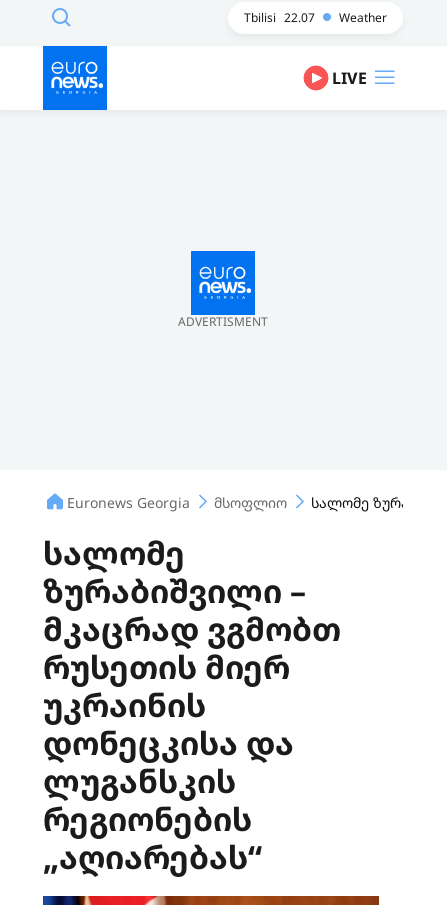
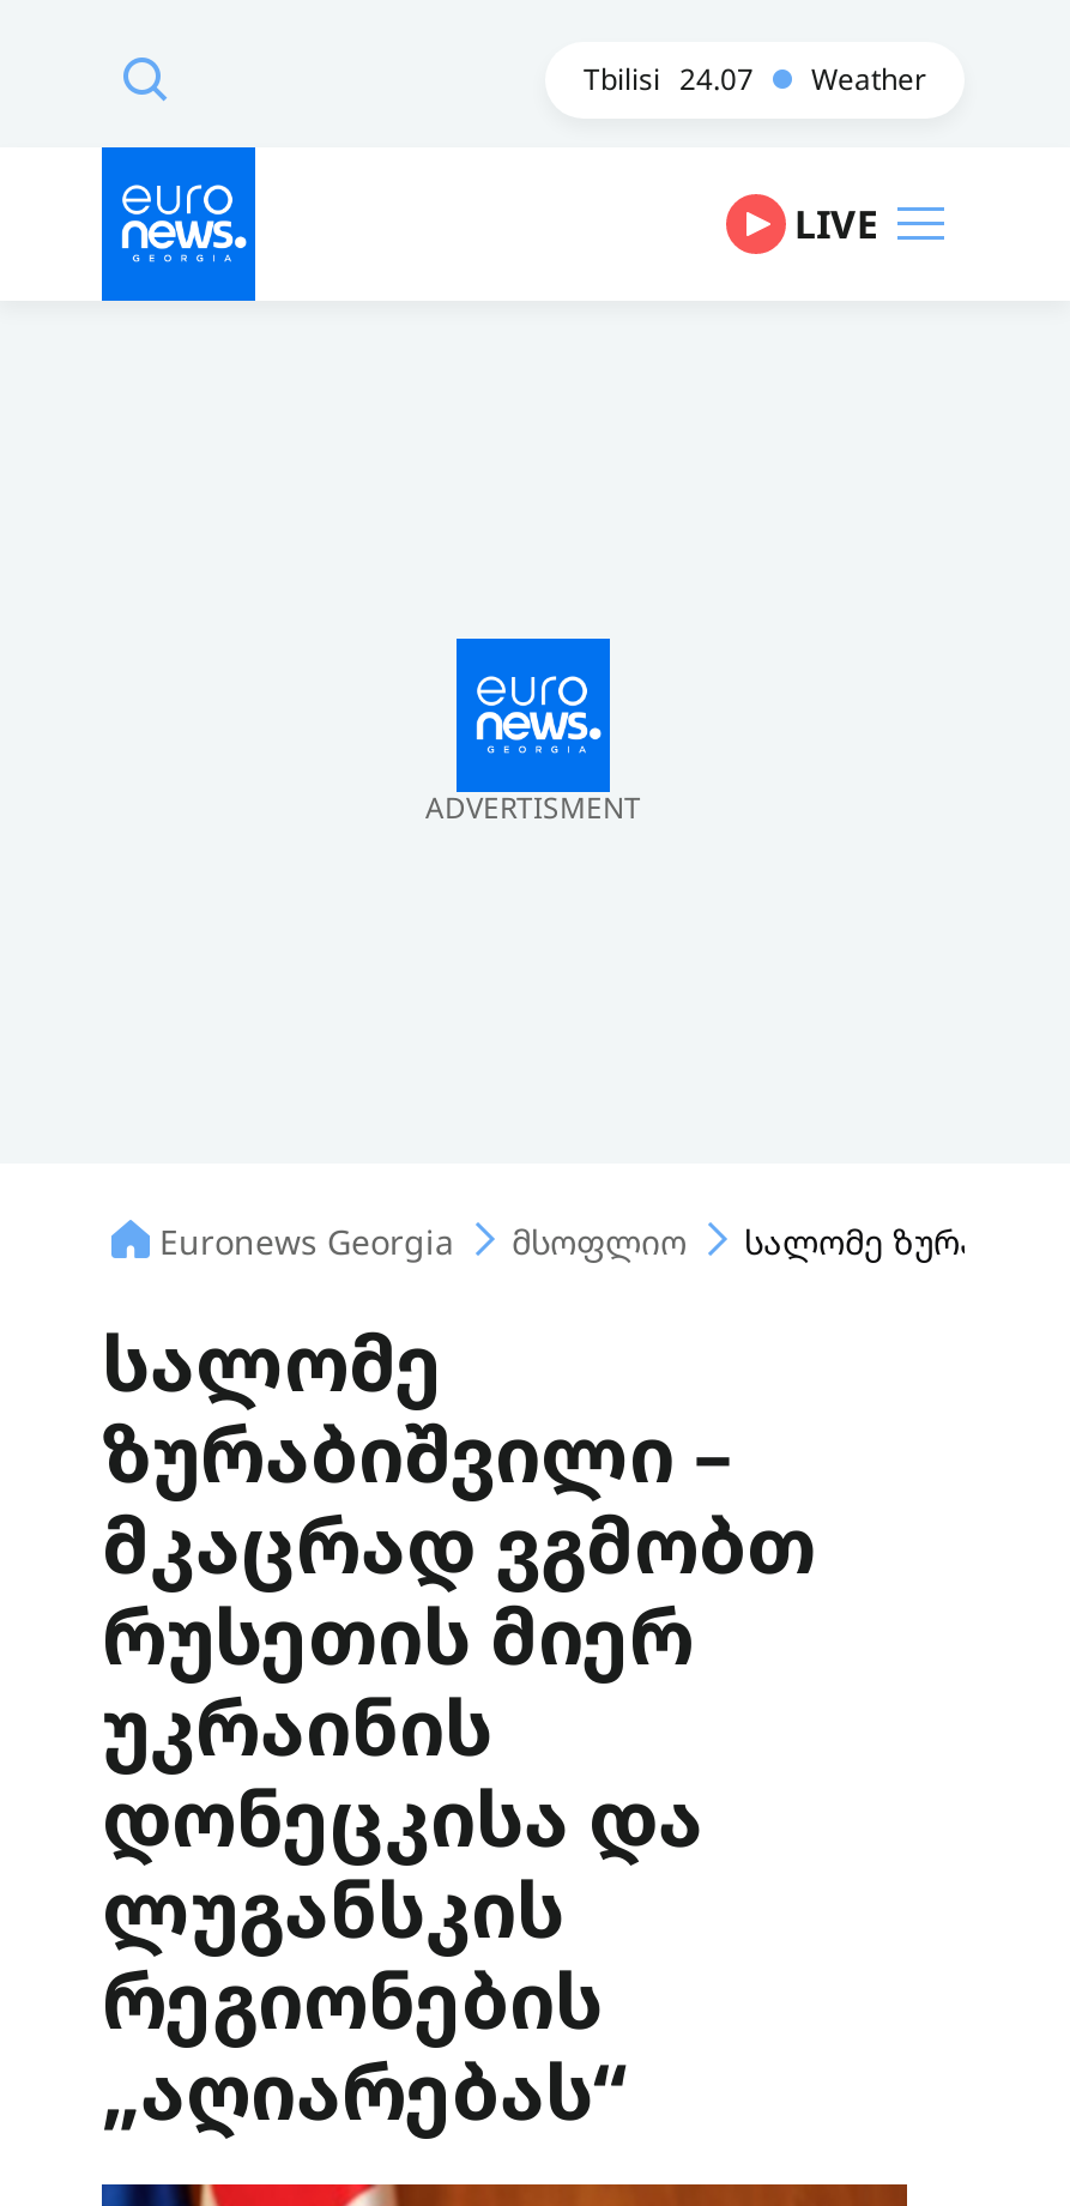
[244,9,387,26] Tbilisi 22.07 Weather -> [584,59,926,99] Tbilisi 24.07 Weather

